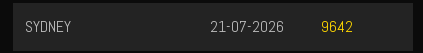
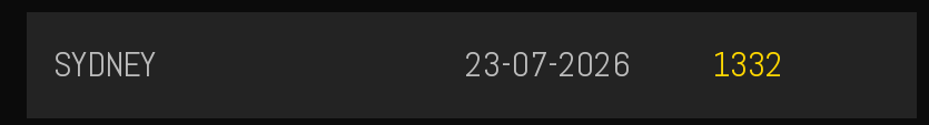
[210,17,284,37] 21-07-2026 -> [465,43,630,87] 23-07-2026
[321,17,353,37] 9642 -> [712,44,783,88] 1332

